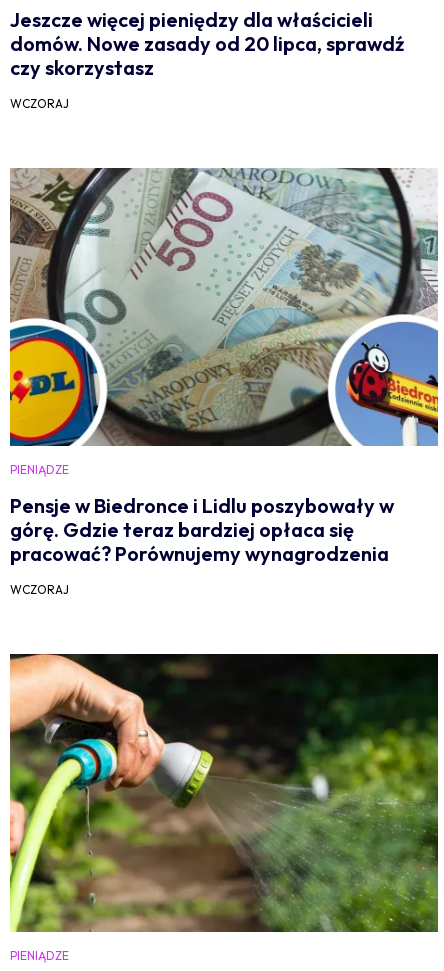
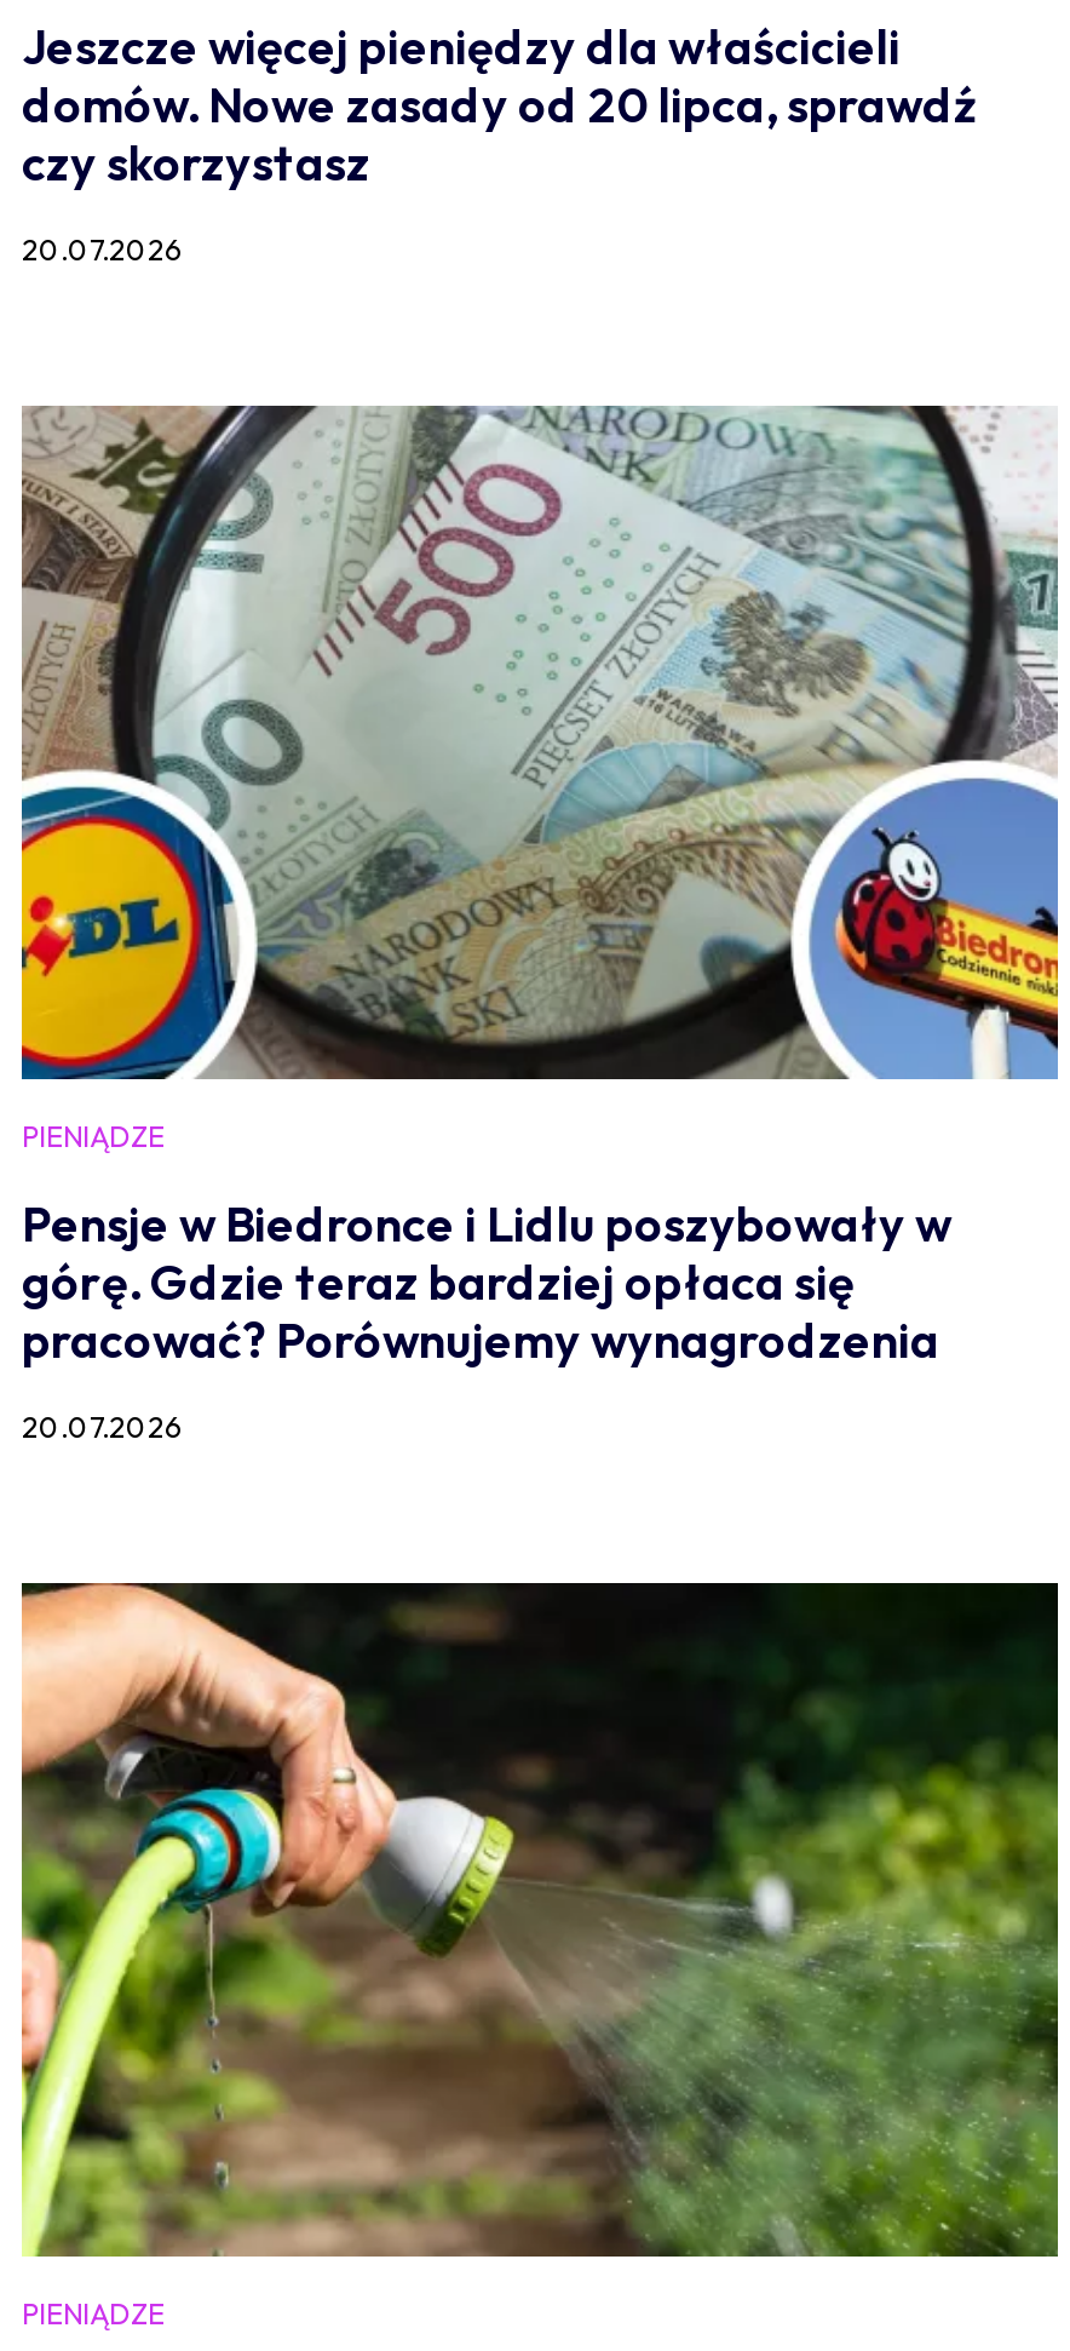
[10,96,69,111] WCZORAJ -> [22,232,182,268] 20.07.2026
[10,582,69,597] WCZORAJ -> [22,1409,182,1445] 20.07.2026

